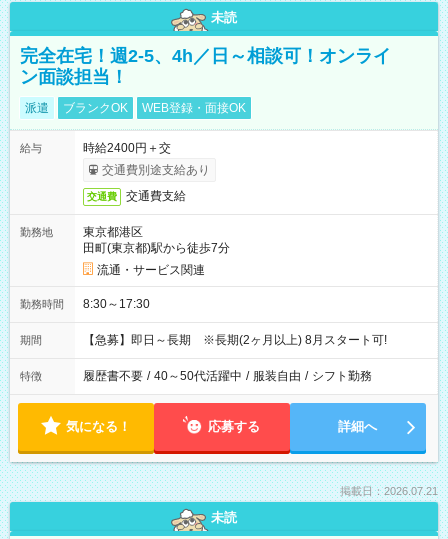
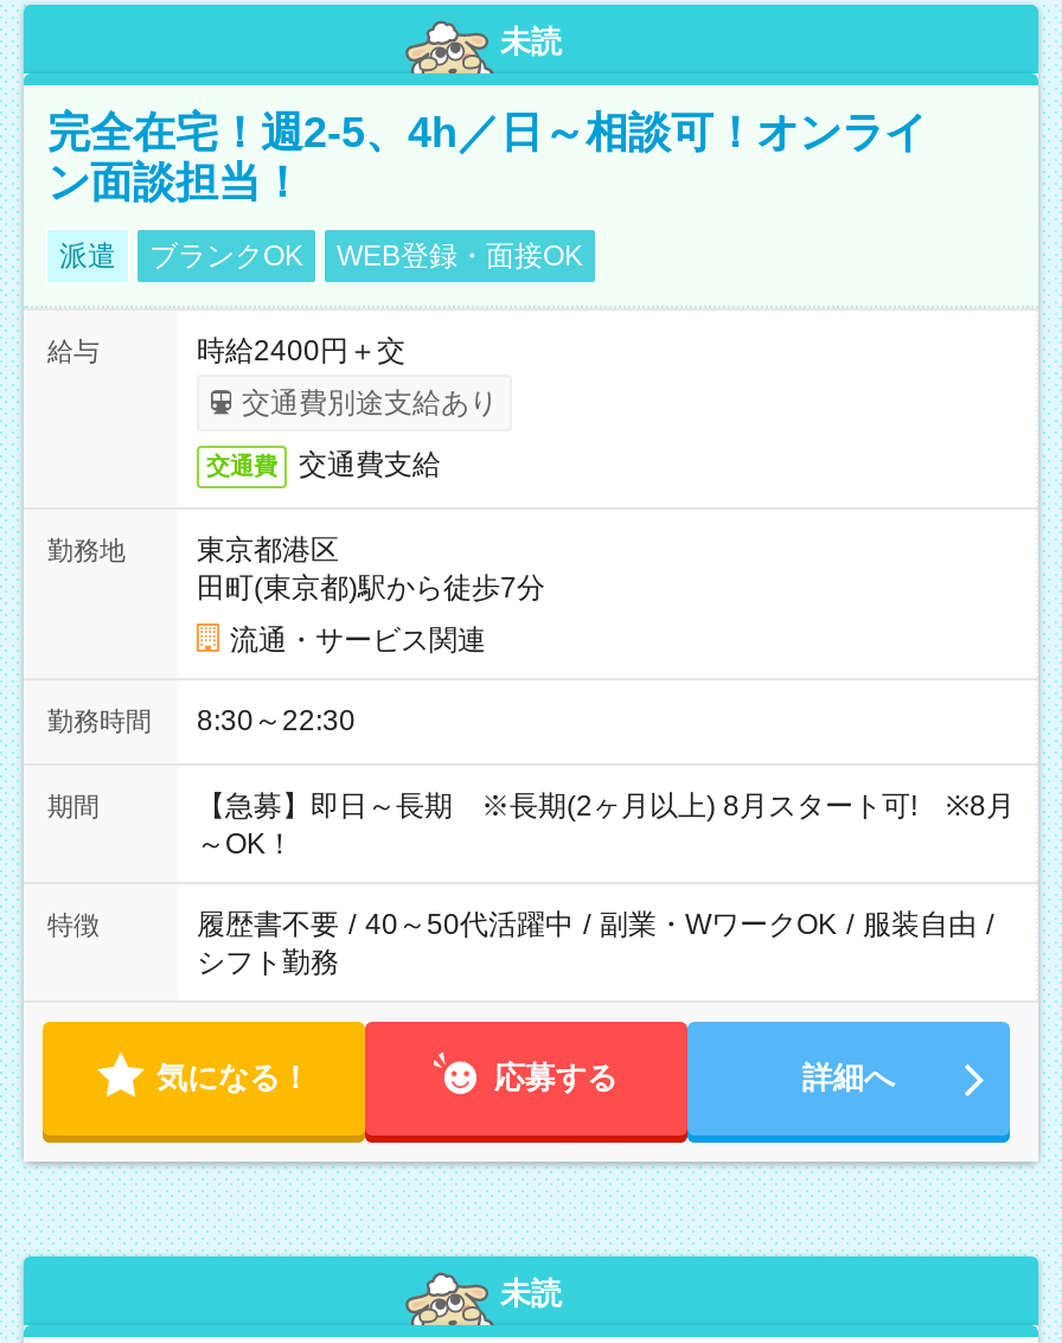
[20,297,150,311] 勤務時間 8:30～17:30 -> [47,704,356,737] 勤務時間 8:30～22:30
[83,333,385,347] 【急募】即日～長期 ※長期(2ヶ月以上) 8月スタート可! -> [197,789,1015,861] 【急募】即日～長期 ※長期(2ヶ月以上) 8月スタート可! ※8月 | ～OK！
[83,369,372,383] 履歴書不要 / 40～50代活躍中 / 服装自由 / シフト勤務 -> [197,908,993,979] 履歴書不要 / 40～50代活躍中 / 副業・WワークOK / 服装自由 / | シフト勤務
[340,485,438,497] 掲載日：2026.07.21 -> none

